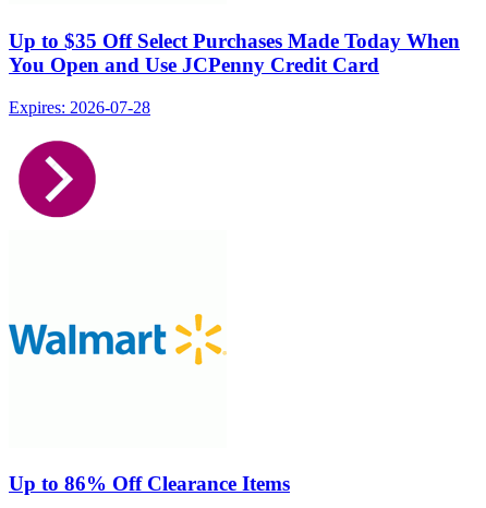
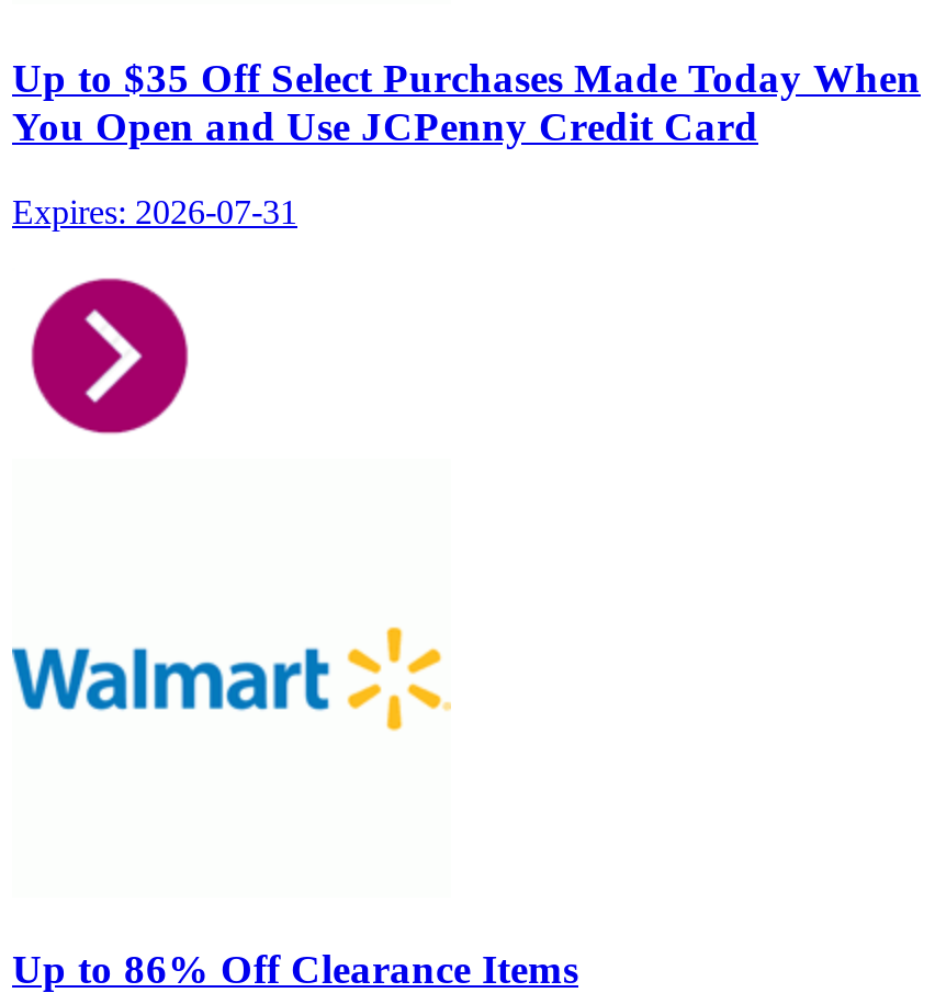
[9,98,150,116] Expires: 2026-07-28 -> [12,192,297,229] Expires: 2026-07-31

